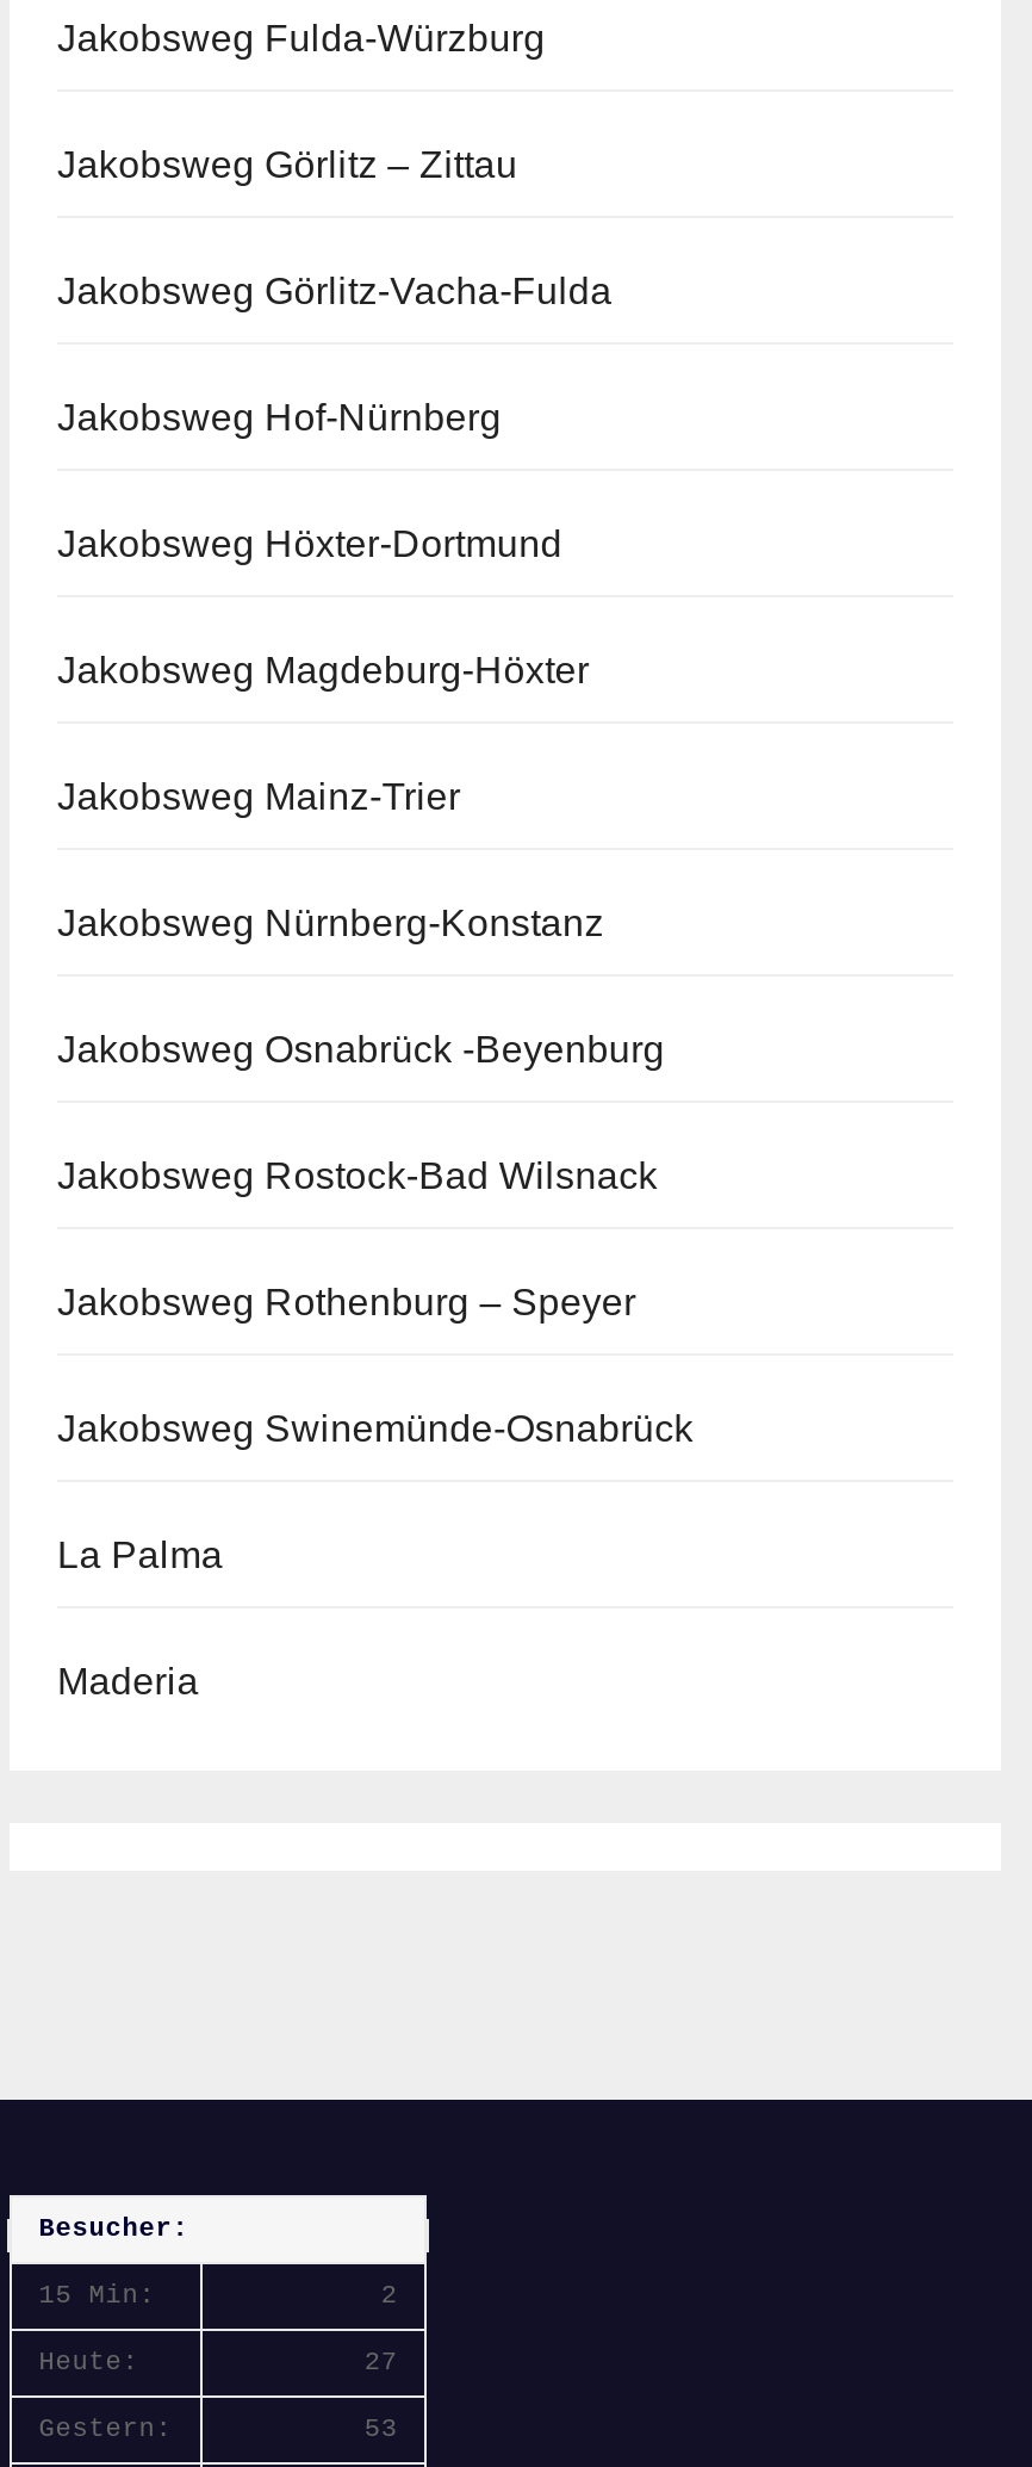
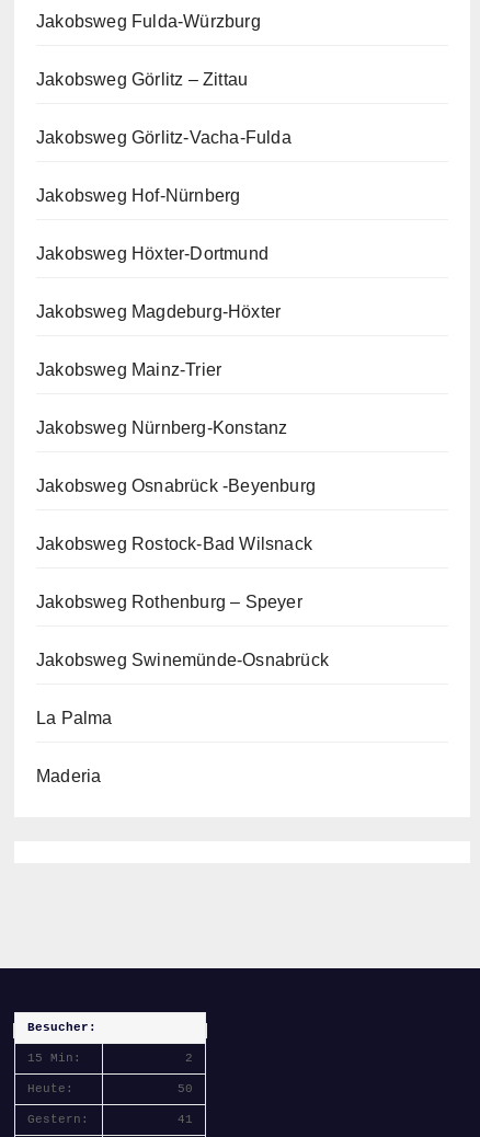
[364,2347,398,2375] 27 -> [177,1082,193,1095] 50
[364,2413,398,2442] 53 -> [177,1112,193,1125] 41

